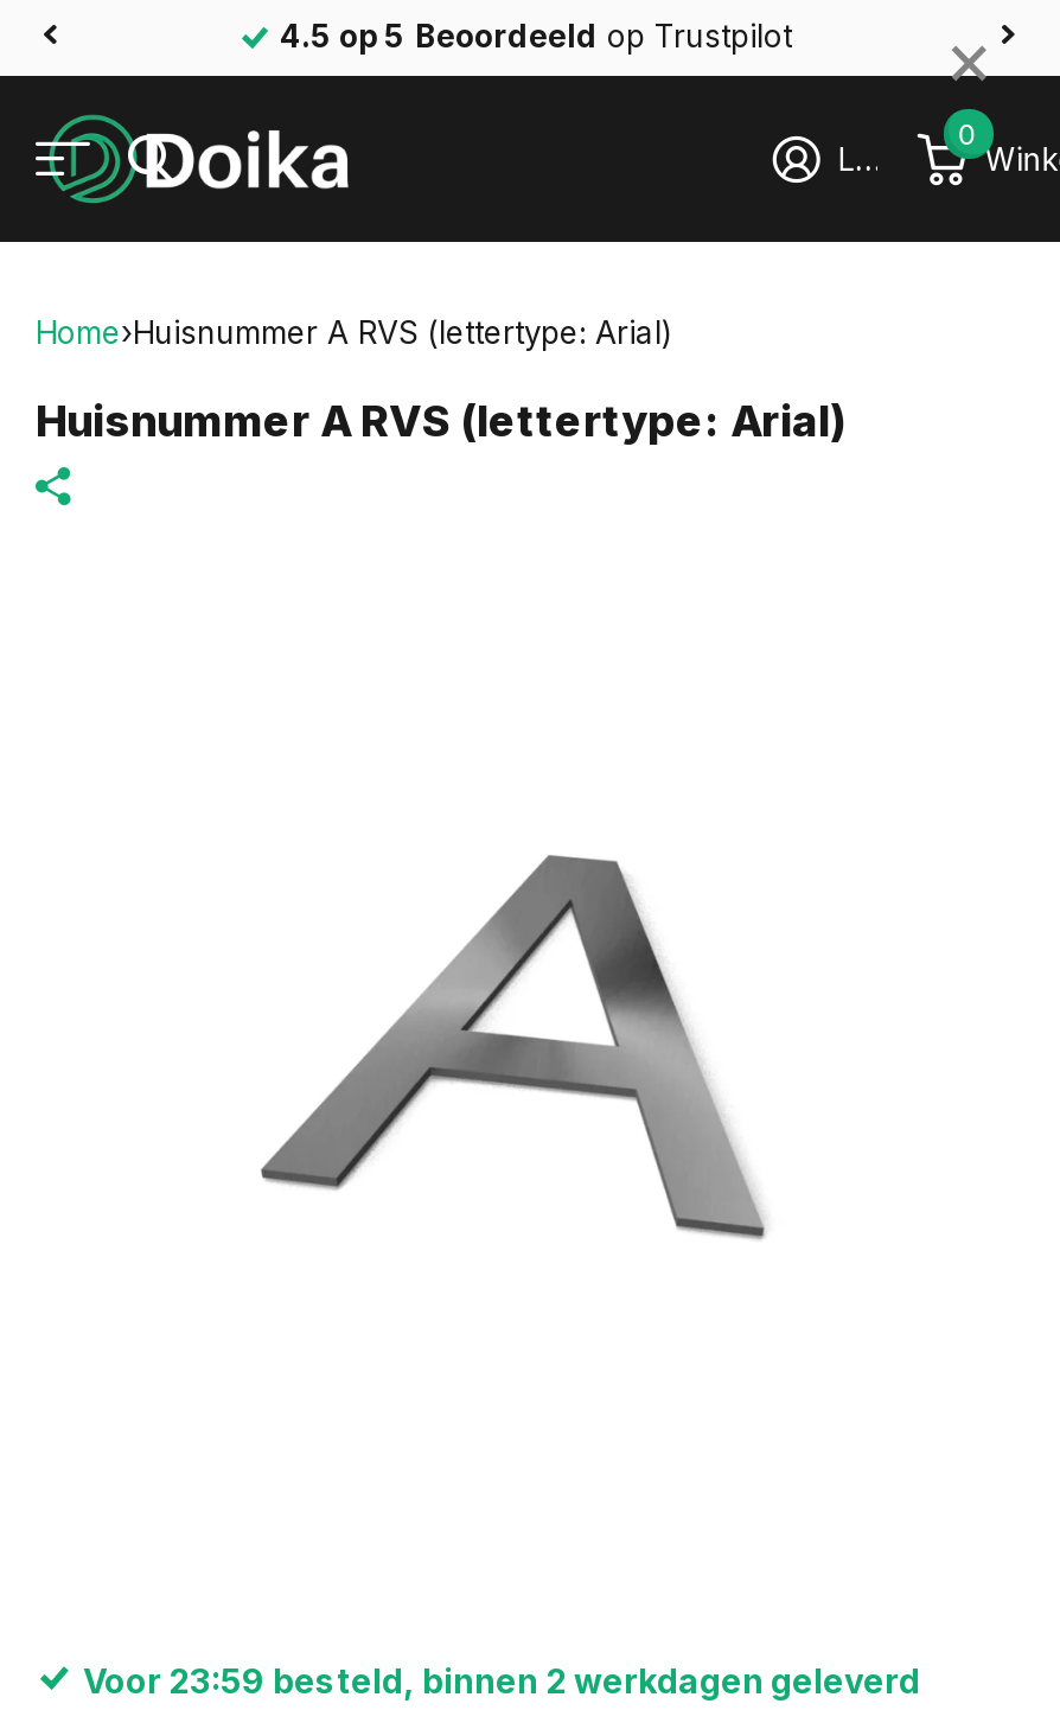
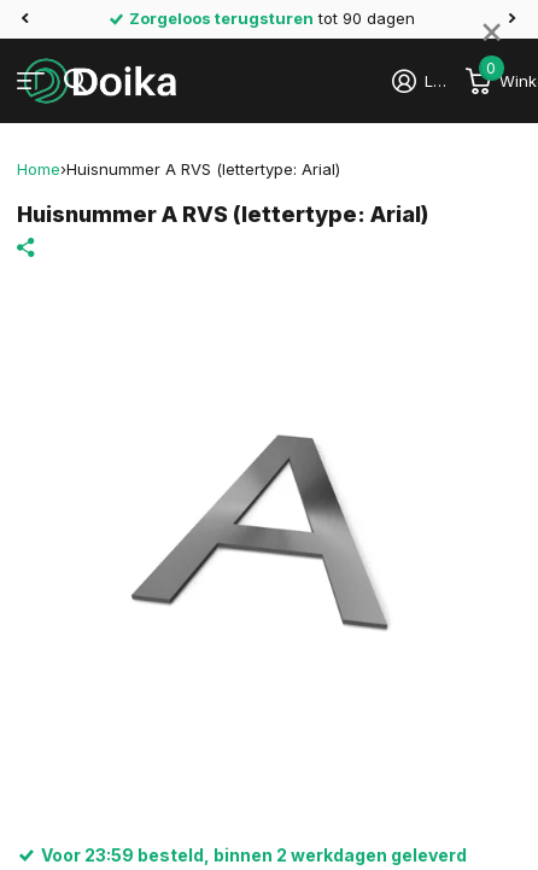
[280,17,792,55] 4.5 op 5 Beoordeeld op Trustpilot -> [128,8,414,28] Zorgeloos terugsturen tot 90 dagen

